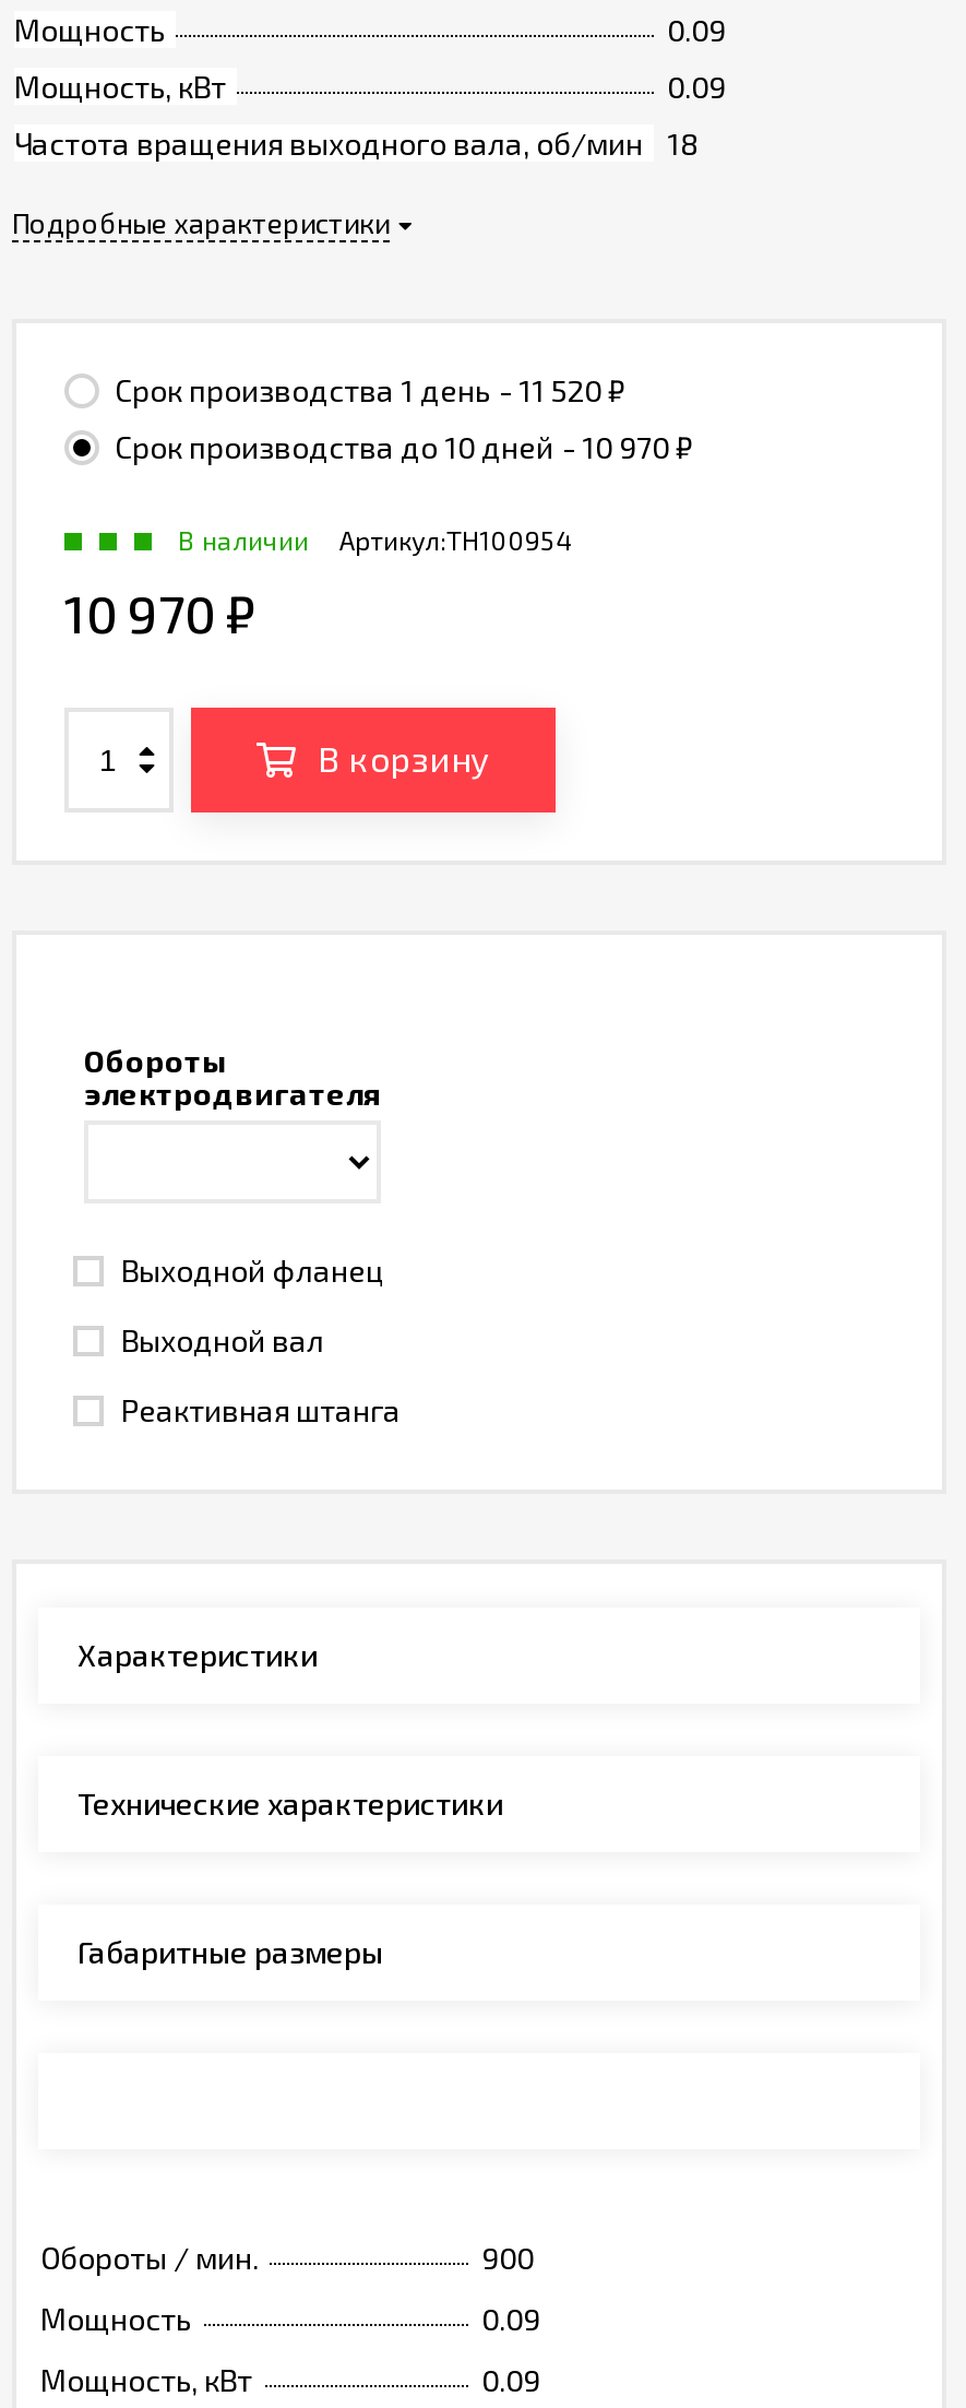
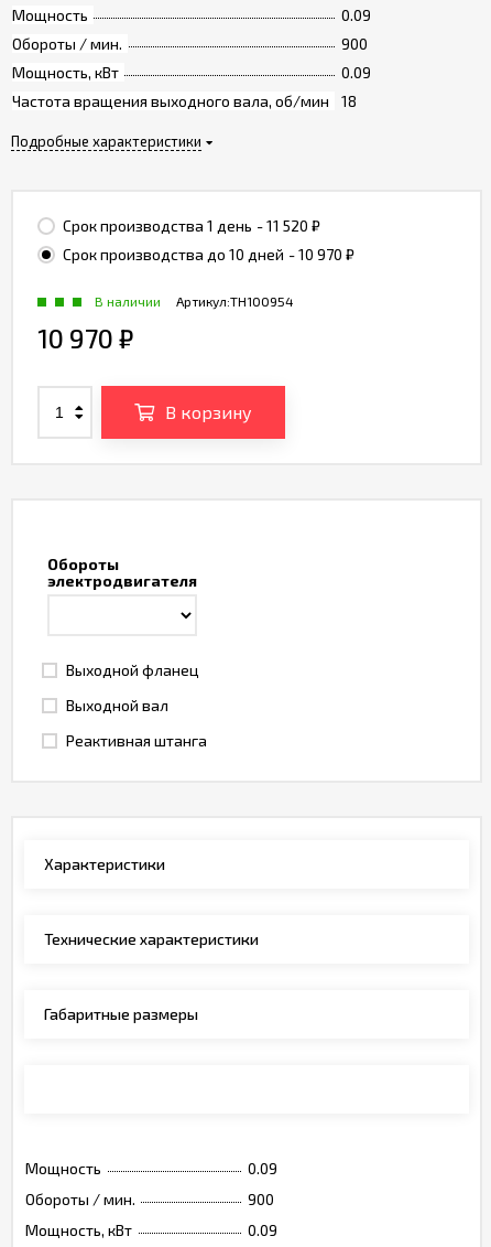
none -> [12,34,368,53] Обороты / мин. | 900
[40,2239,534,2276] Обороты / мин. | 900 -> none
none -> [25,1190,274,1209] Обороты / мин. | 900

